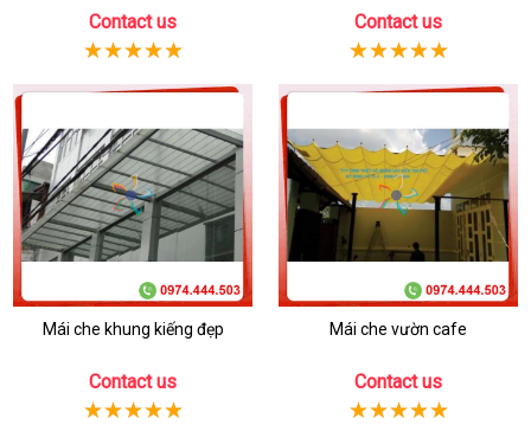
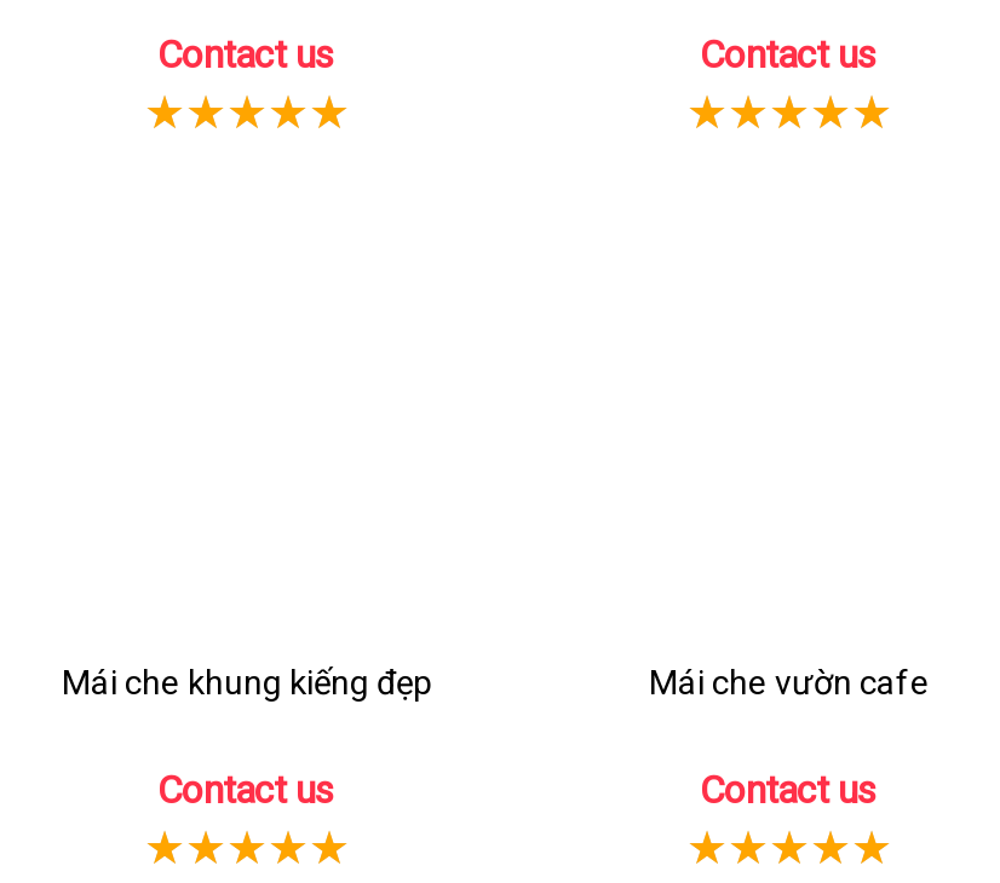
[12,85,254,308] [image] -> none
[277,85,519,308] [image] -> none

